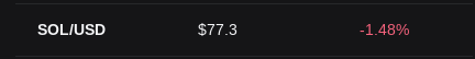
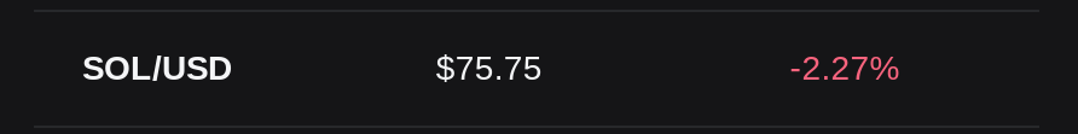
[198,21,238,38] $77.3 -> [436,48,542,87] $75.75
[359,21,409,38] -1.48% -> [790,48,899,87] -2.27%

